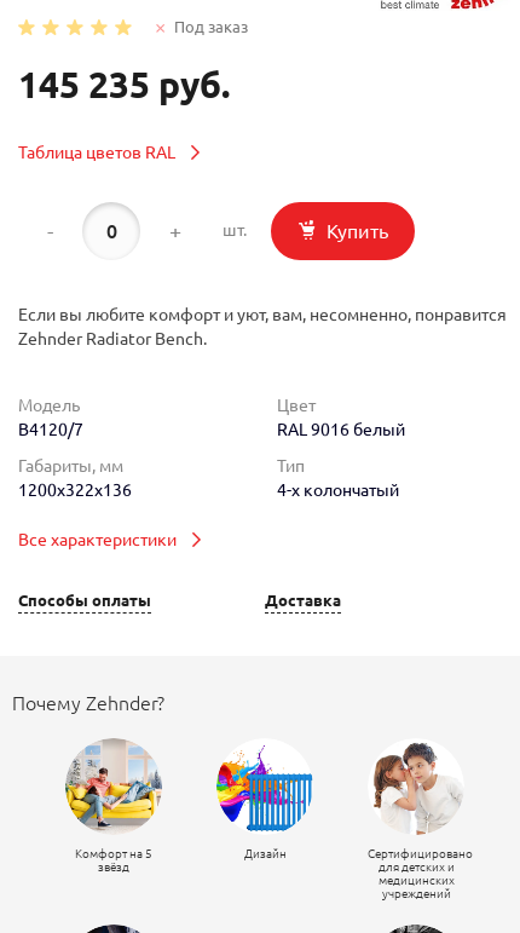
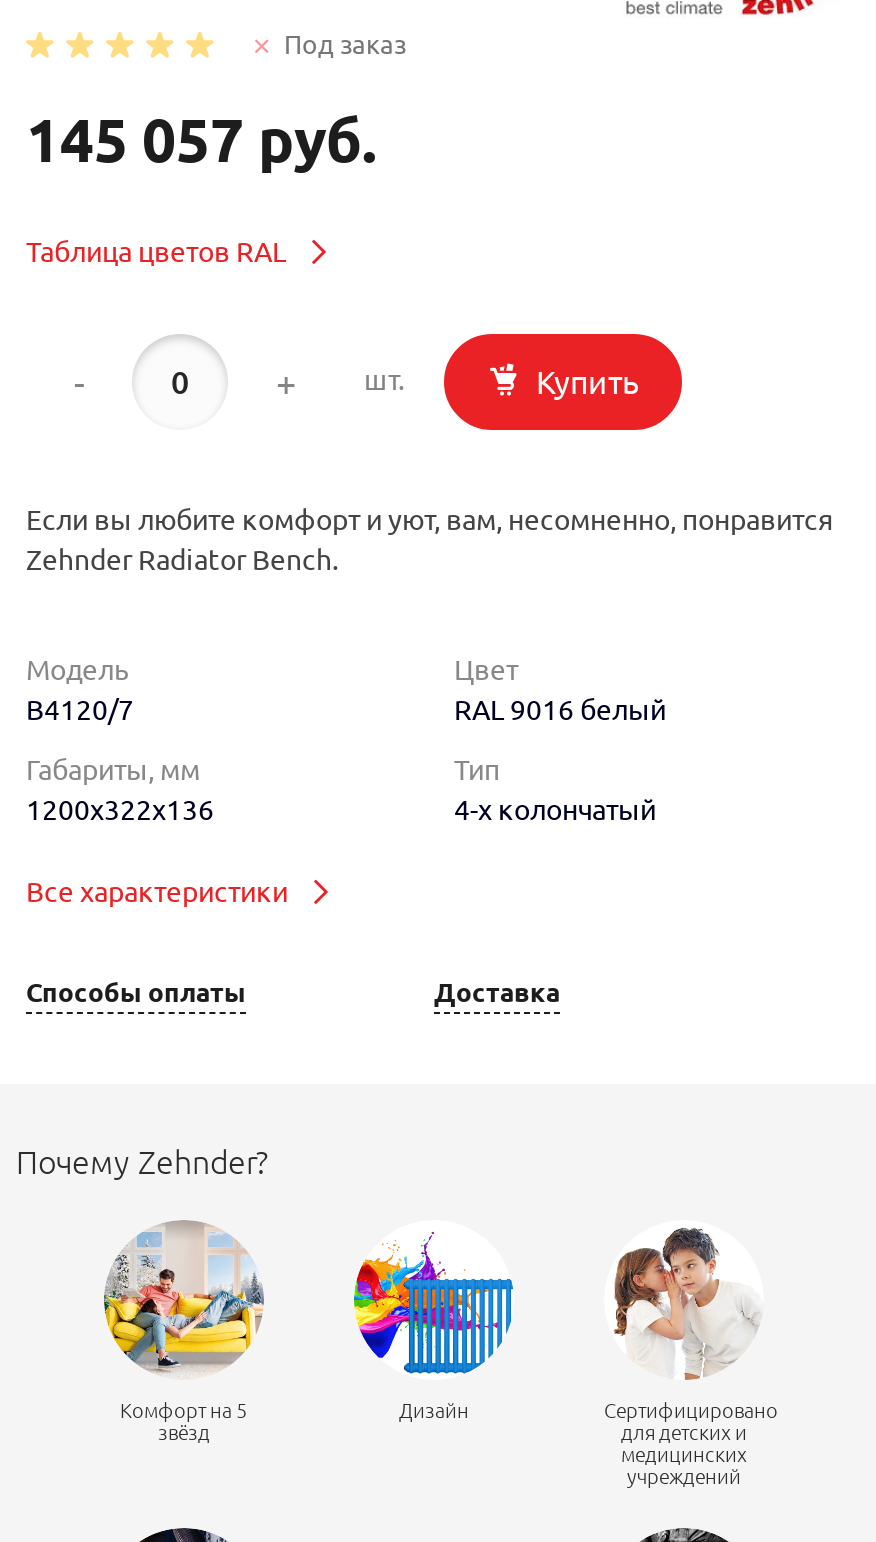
[18,64,230,105] 145 235 руб. -> [26,106,376,174] 145 057 руб.

